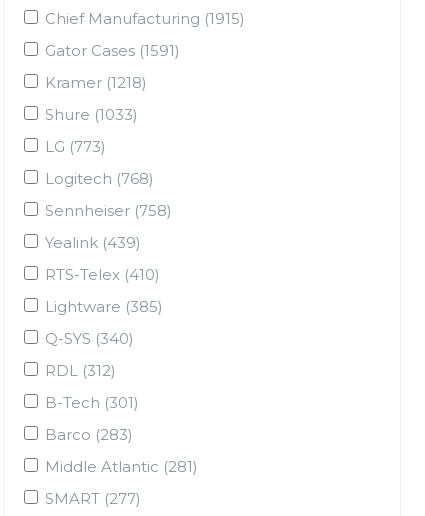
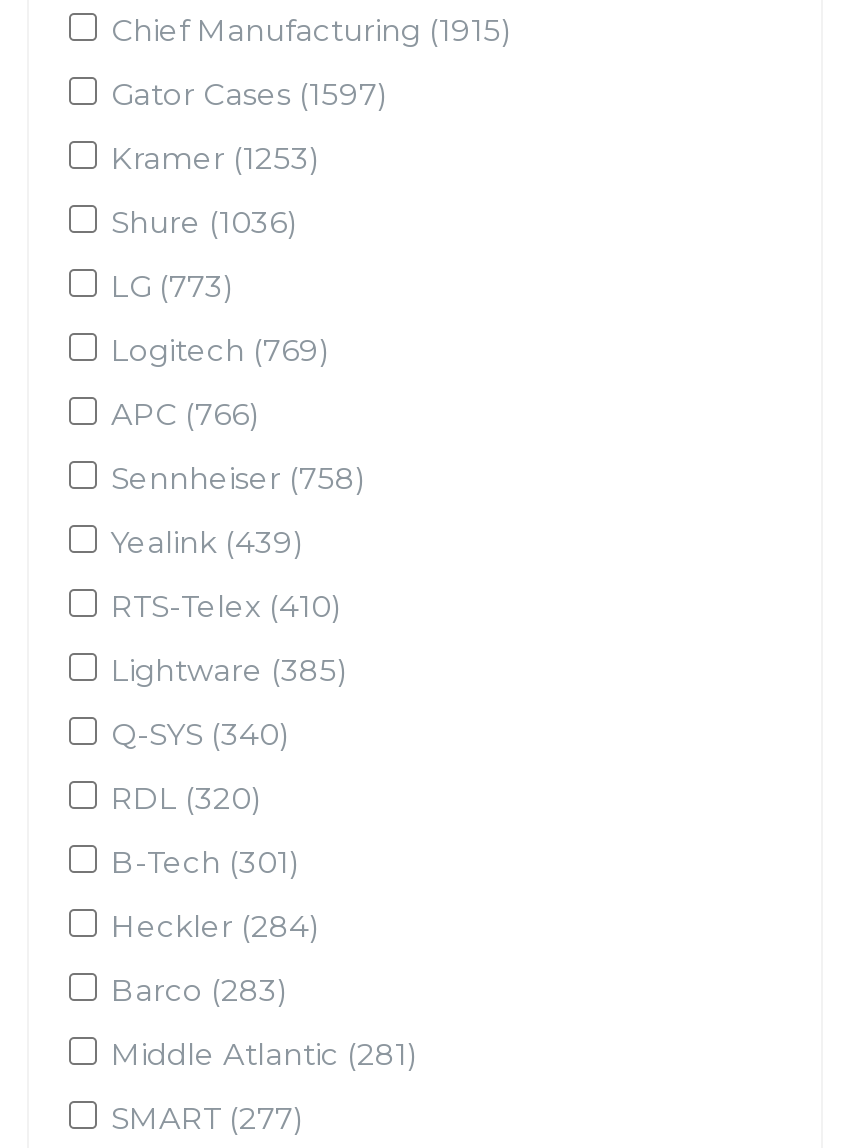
[45,41,180,60] Gator Cases (1591) -> [111,75,387,113] Gator Cases (1597)
[45,73,147,92] Kramer (1218) -> [111,139,319,177] Kramer (1253)
[45,105,138,124] Shure (1033) -> [111,203,297,241] Shure (1036)
[45,169,154,188] Logitech (768) -> [111,331,329,433] Logitech (769) | APC (766)
[45,361,116,380] RDL (312) -> [111,779,261,817] RDL (320)
none -> [111,907,319,945] Heckler (284)

